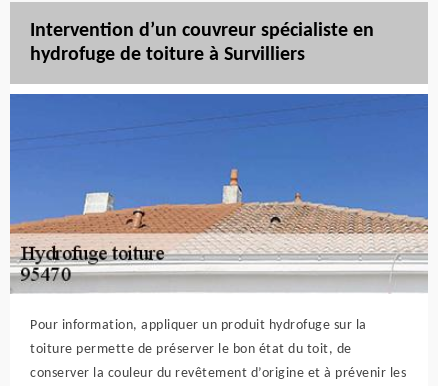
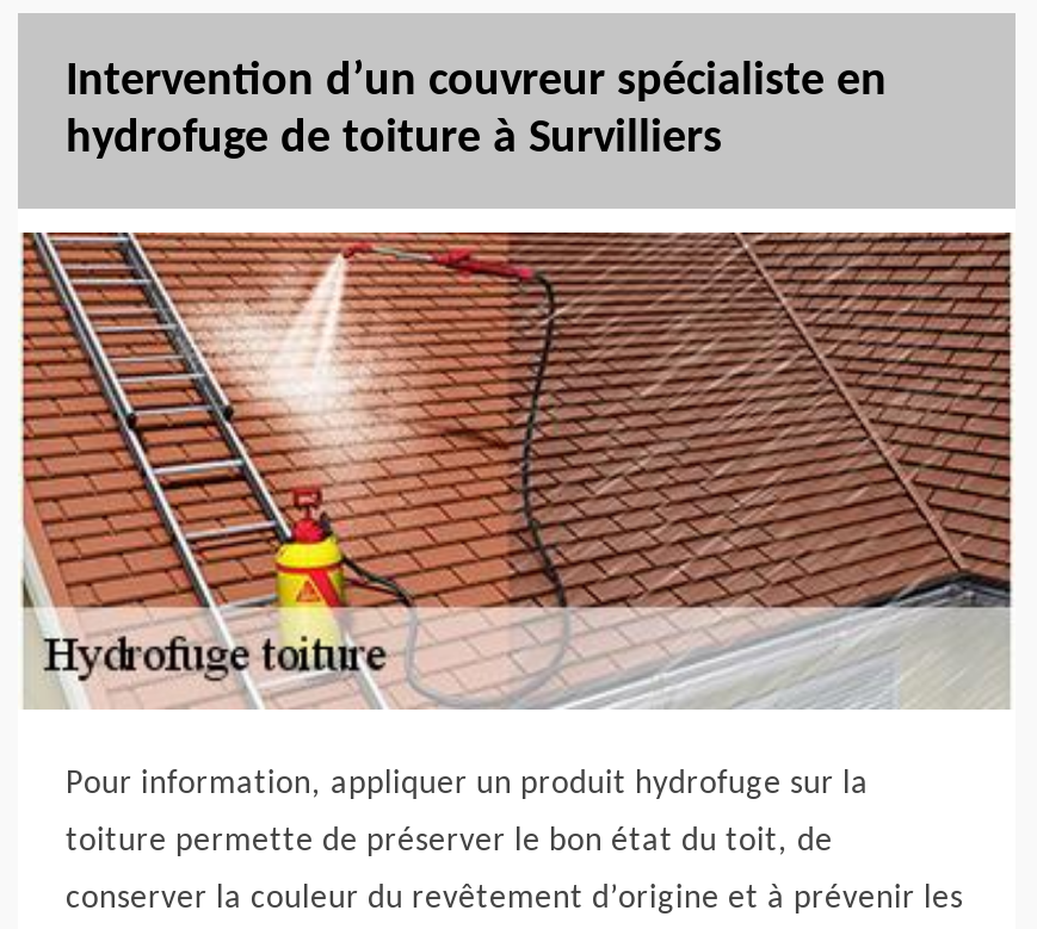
[9,93,429,293] [image] -> [18,230,1016,710] [image]

